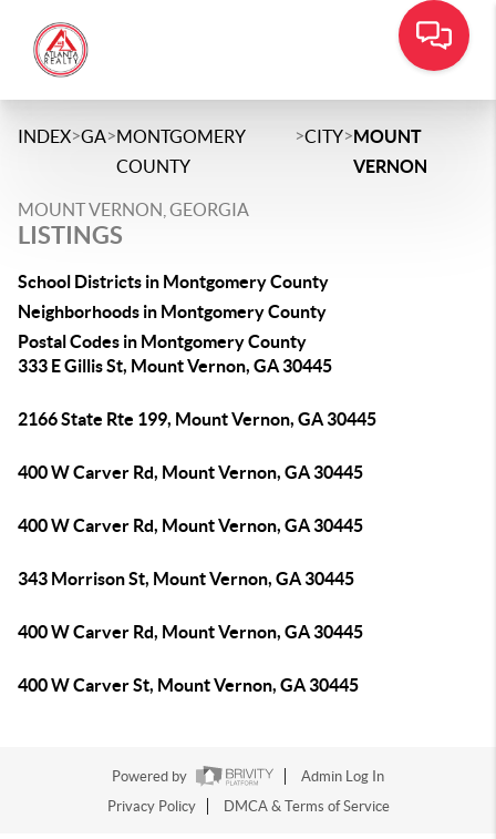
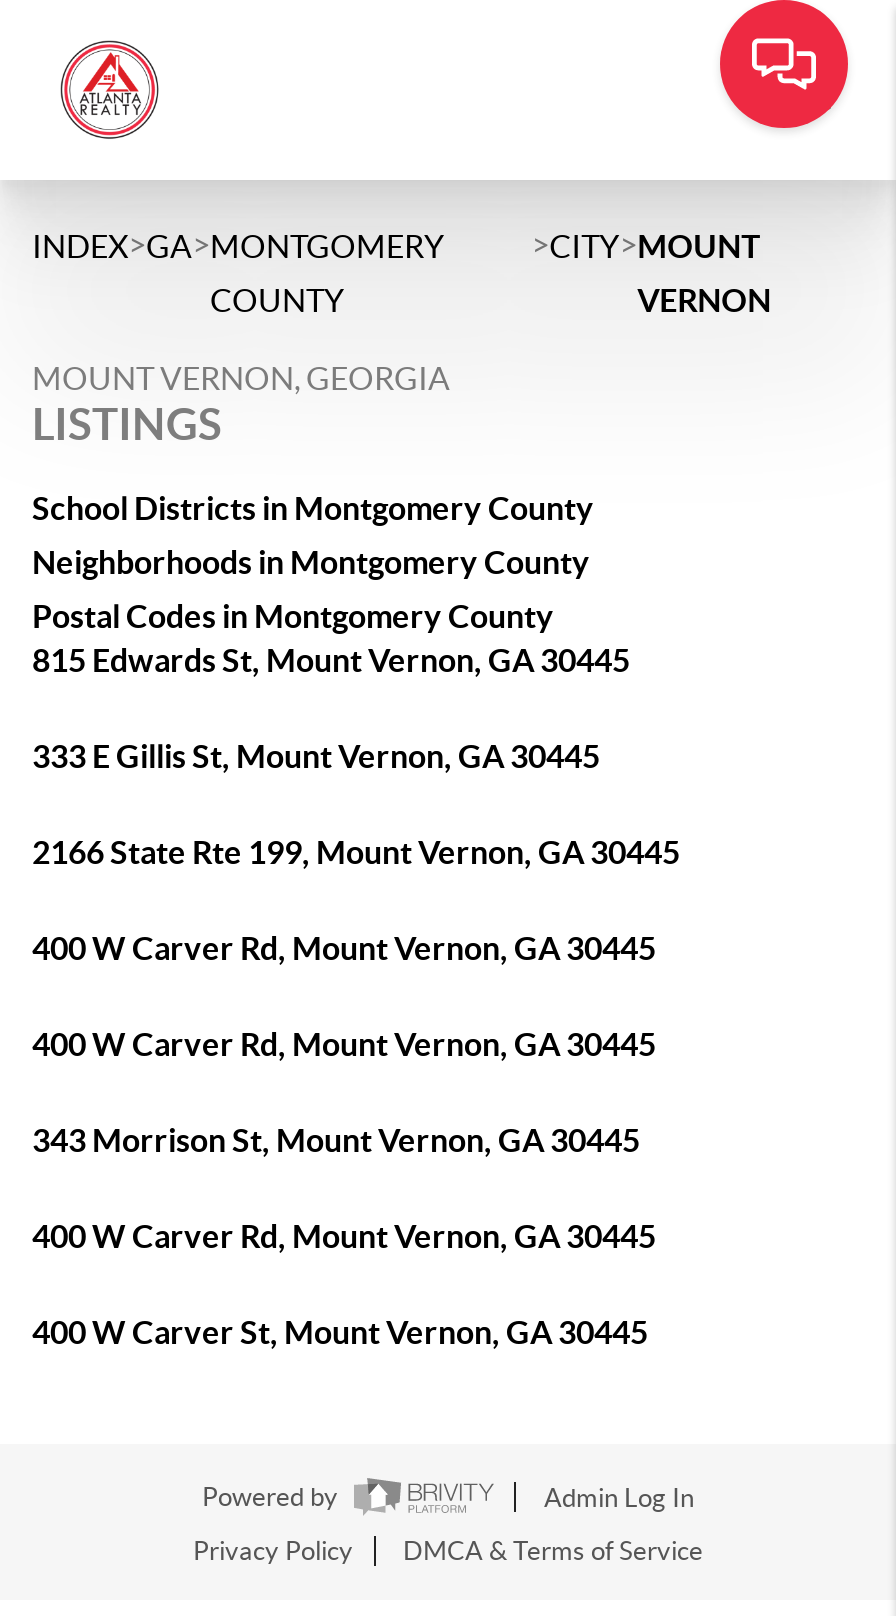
none -> [32,642,630,678] 815 Edwards St, Mount Vernon, GA 30445

